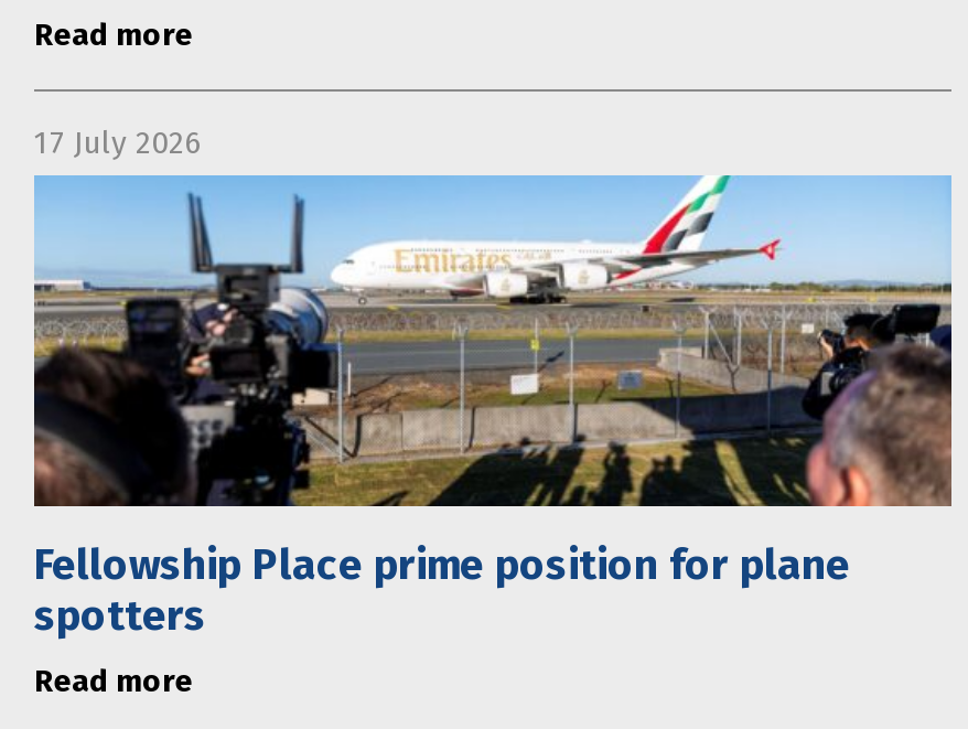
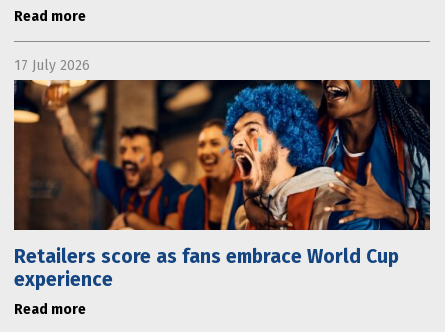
[32,173,954,640] [image] | Fellowship Place prime position for plane | spotters -> [13,79,431,291] [image] | Retailers score as fans embrace World Cup | experience

